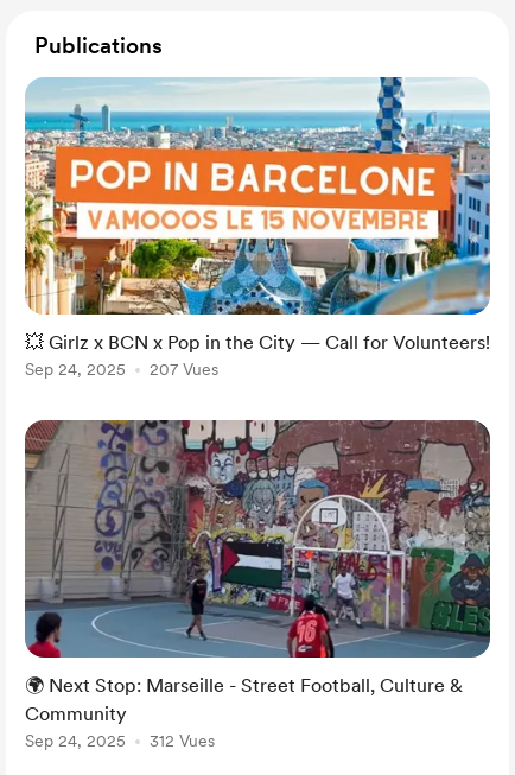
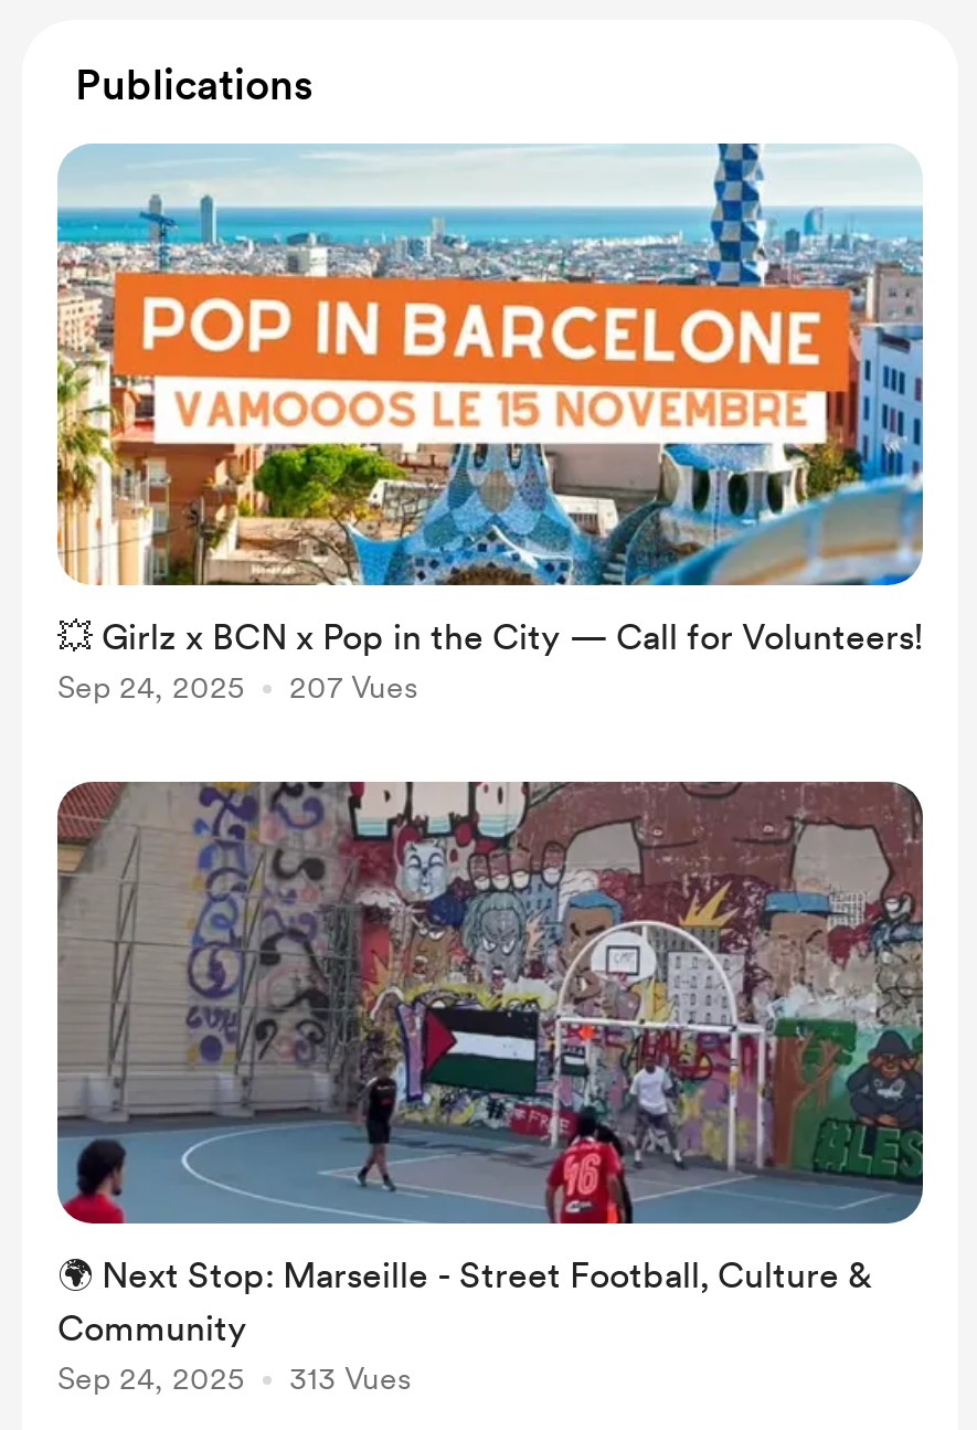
[25,731,215,750] Sep 24, 2025 312 Vues -> [57,1360,411,1396] Sep 24, 2025 313 Vues

